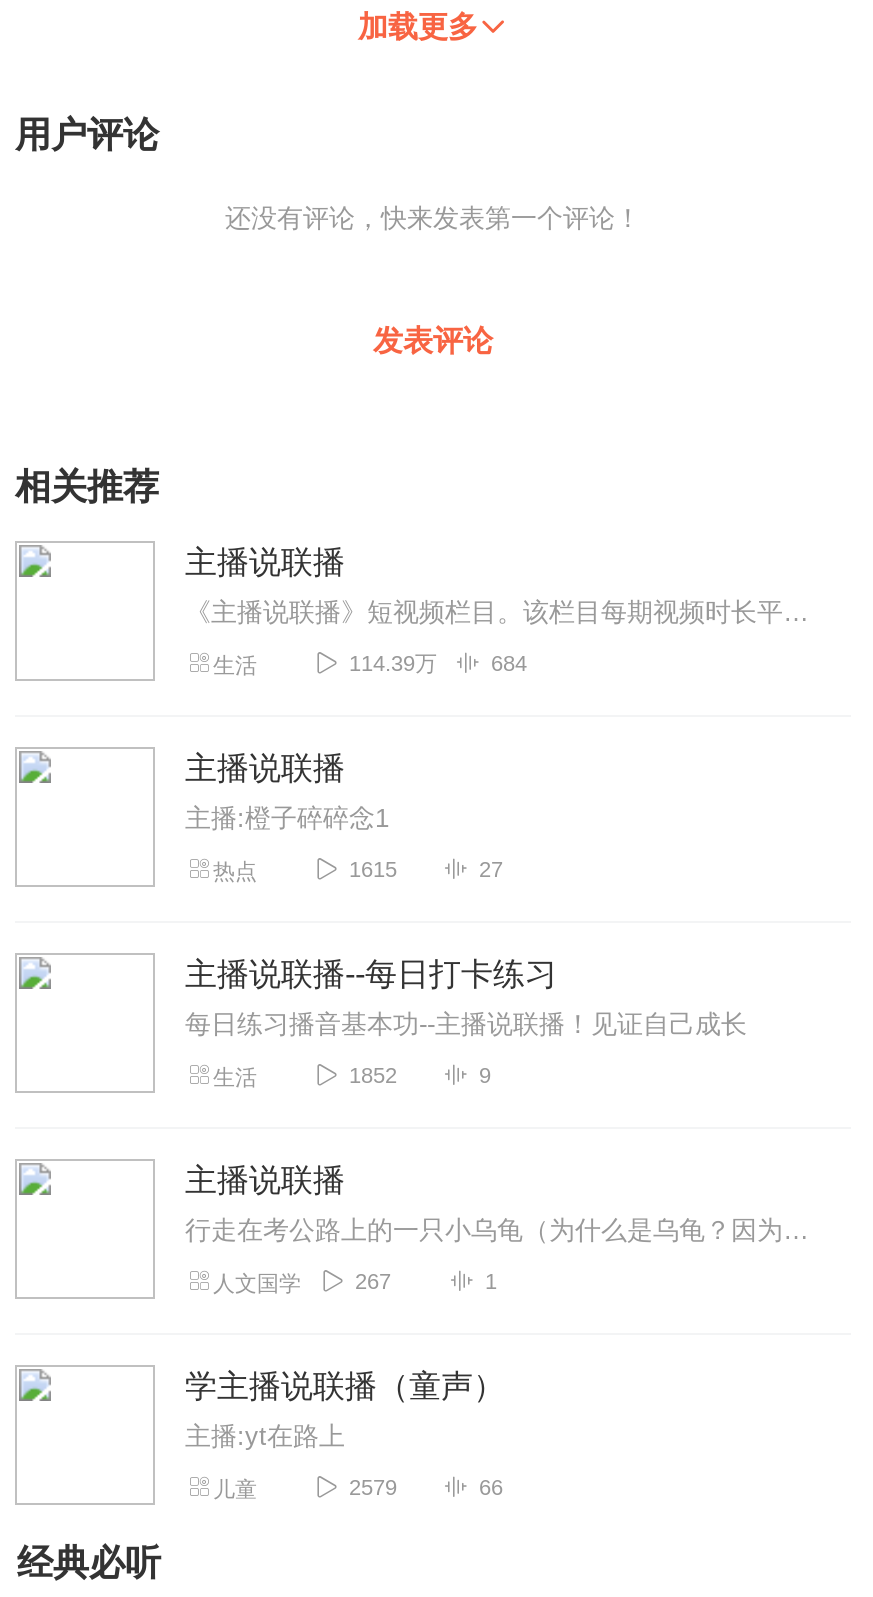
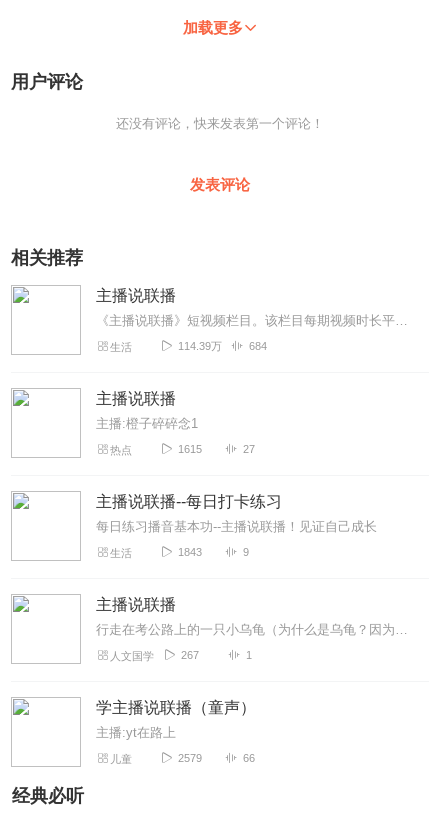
[349,1063,397,1087] 1852 -> [178,546,202,558] 1843

